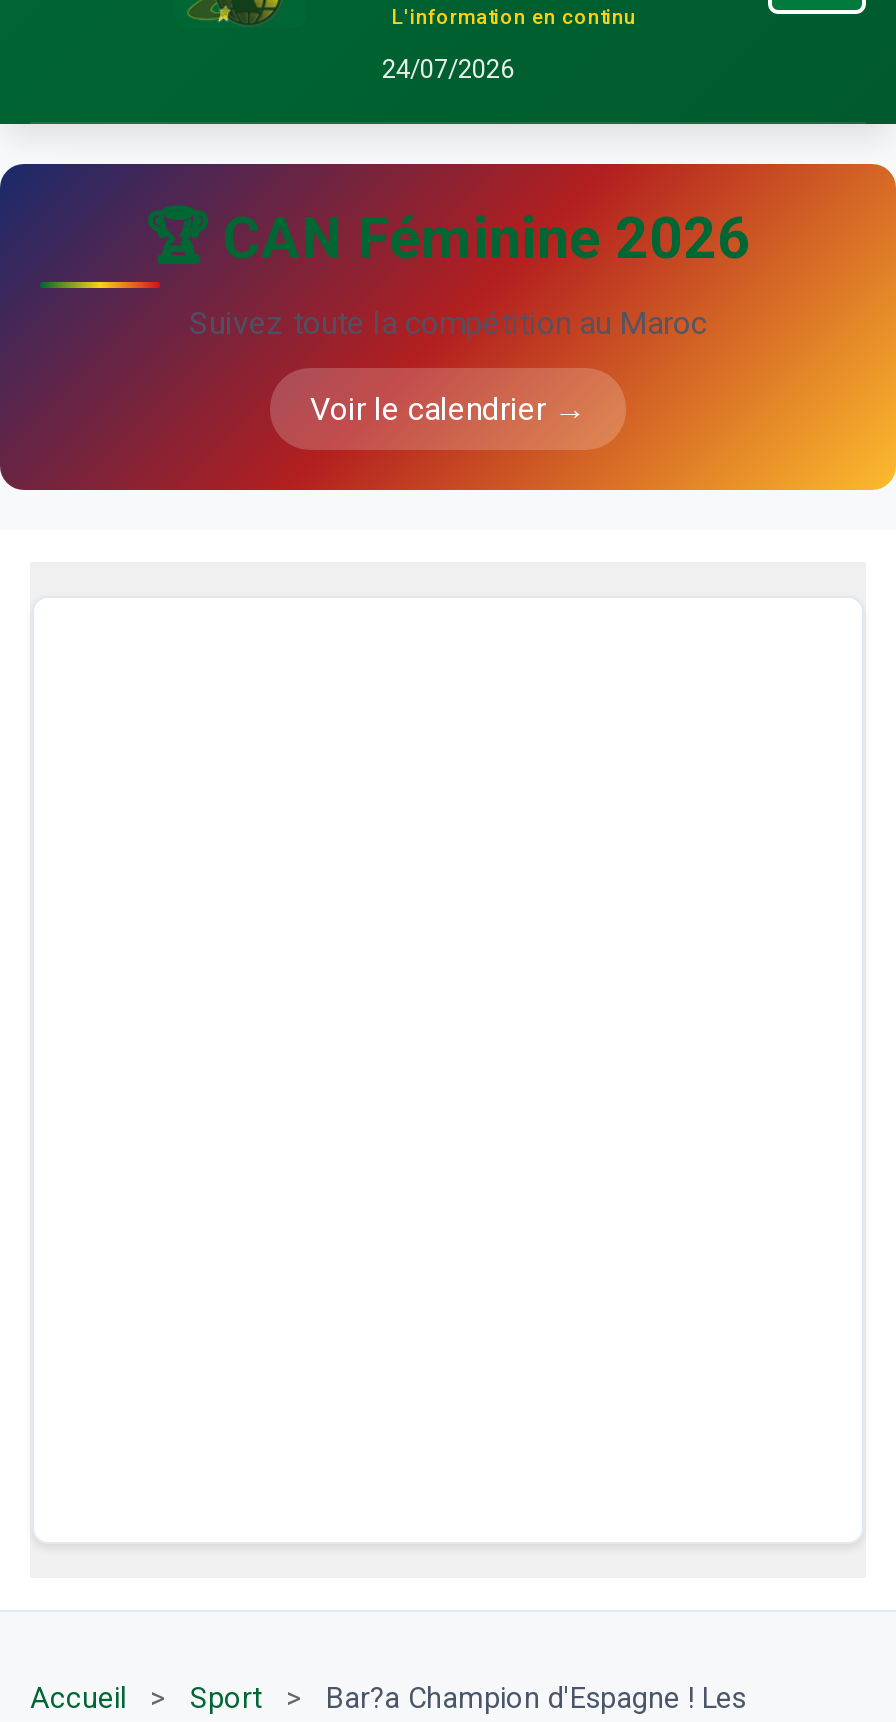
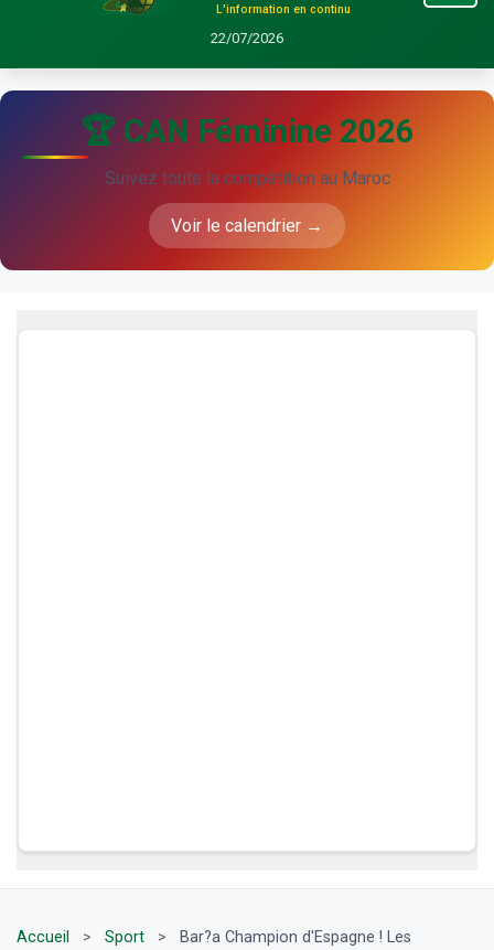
[382,54,514,84] 24/07/2026 -> [211,30,283,47] 22/07/2026

